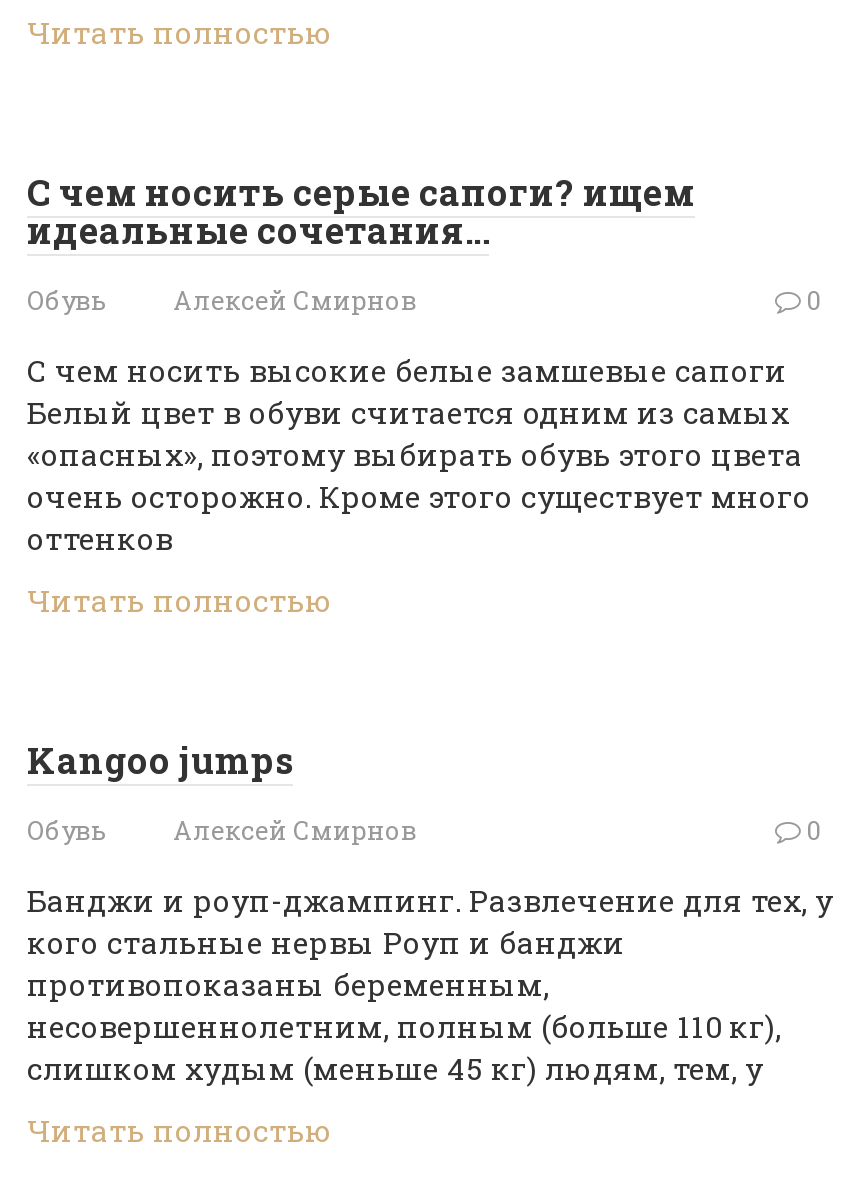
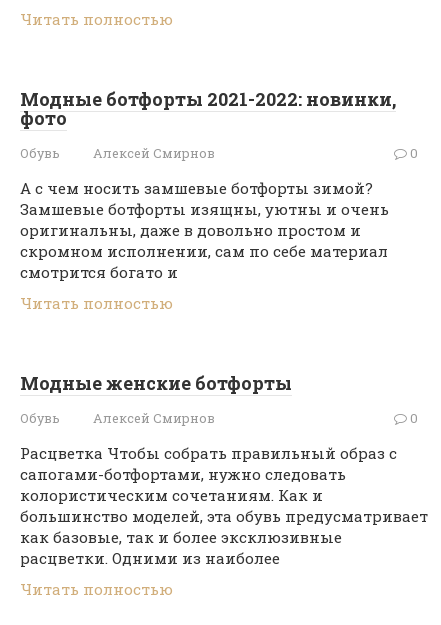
[27,168,695,254] С чем носить серые сапоги? ищем | идеальные сочетания… -> [20,87,396,130] Модные ботфорты 2021-2022: новинки, | фото
[27,350,811,558] С чем носить высокие белые замшевые сапоги | Белый цвет в обуви считается одним из самых | «опасных», поэтому выбирать обувь этого цвета | очень осторожно. Кроме этого существует много | оттенков -> [20,178,389,282] А с чем носить замшевые ботфорты зимой? | Замшевые ботфорты изящны, уютны и очень | оригинальны, даже в довольно простом и | скромном исполнении, сам по себе материал | смотрится богато и
[27,736,293,784] Kangoo jumps -> [20,371,292,395] Модные женские ботфорты
[27,880,833,1088] Банджи и роуп-джампинг. Развлечение для тех, у | кого стальные нервы Роуп и банджи | противопоказаны беременным, | несовершеннолетним, полным (больше 110 кг), | слишком худым (меньше 45 кг) людям, тем, у -> [20,443,428,568] Расцветка Чтобы собрать правильный образ с | сапогами-ботфортами, нужно следовать | колористическим сочетаниям. Как и | большинство моделей, эта обувь предусматривает | как базовые, так и более эксклюзивные | расцветки. Одними из наиболее

